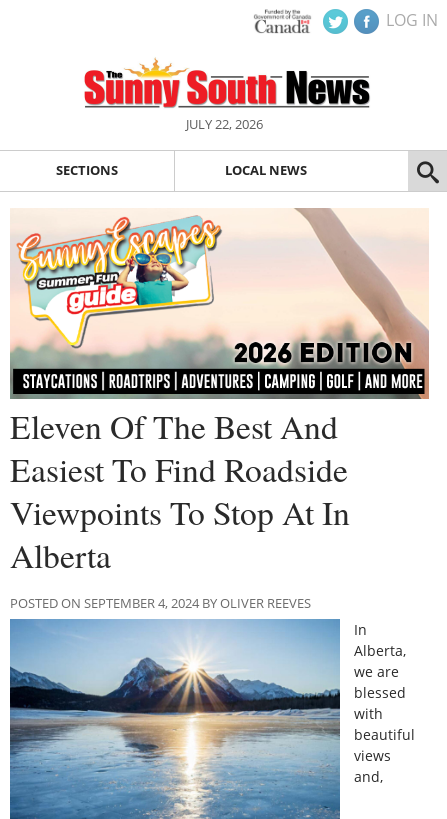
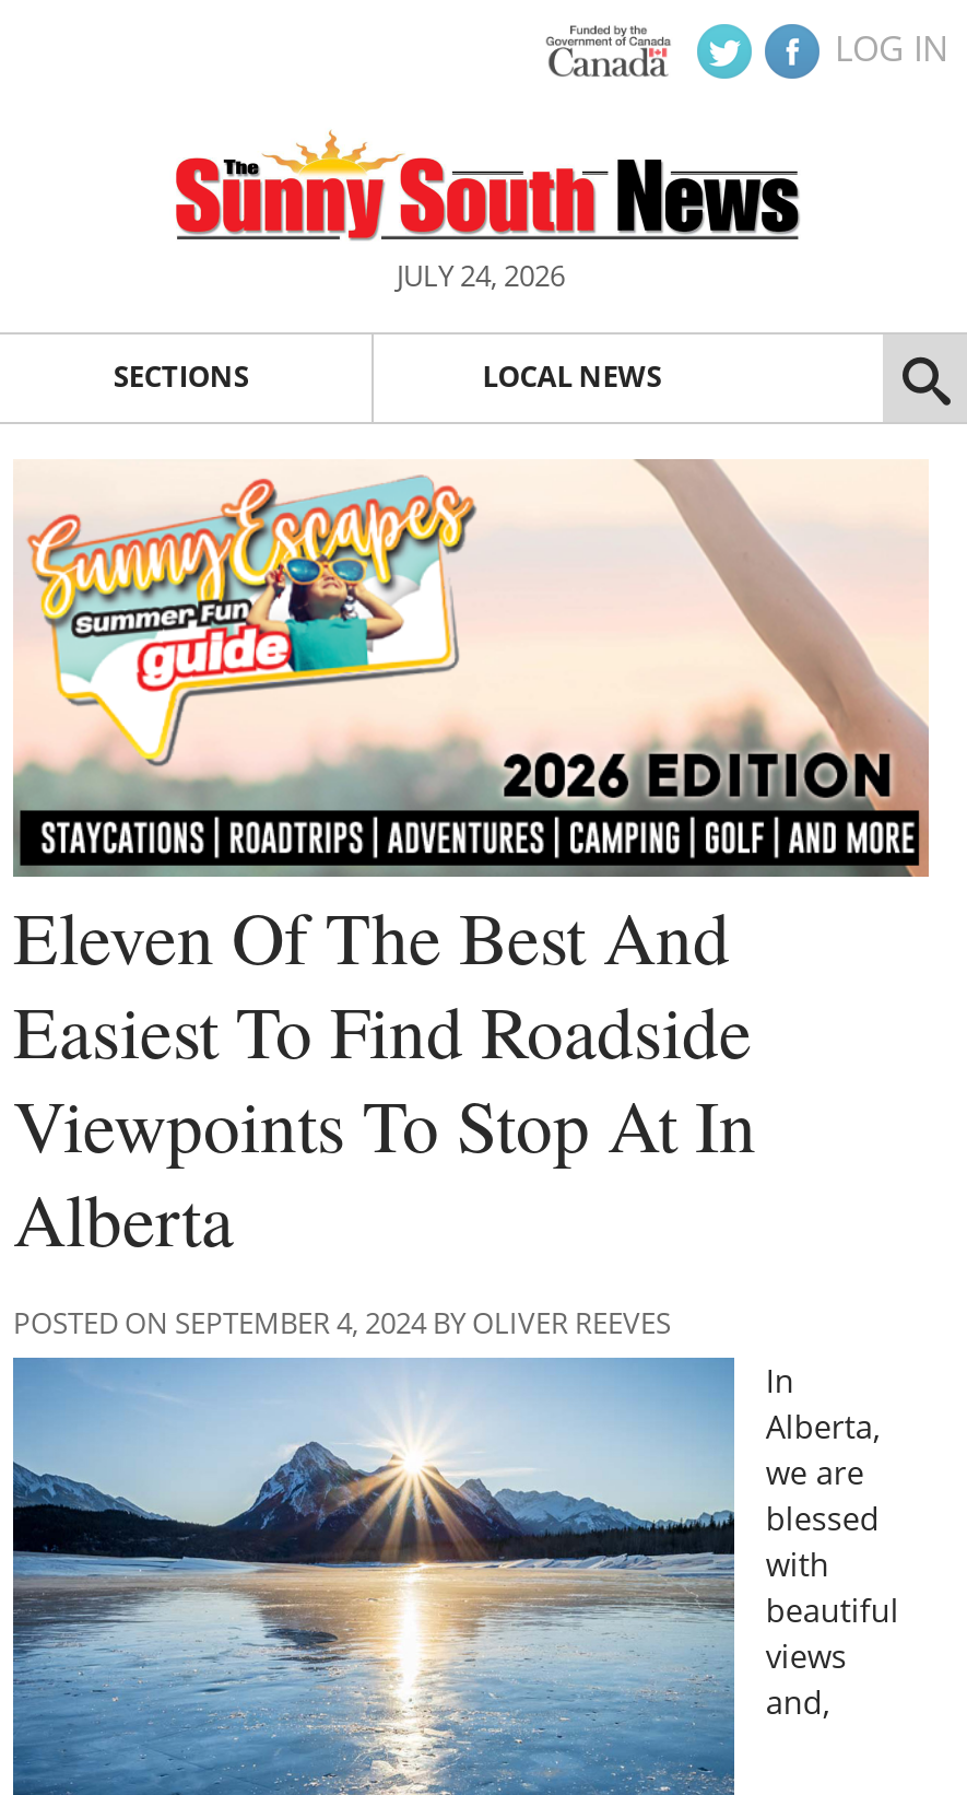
[185,115,262,133] JULY 22, 2026 -> [397,256,565,295] JULY 24, 2026

